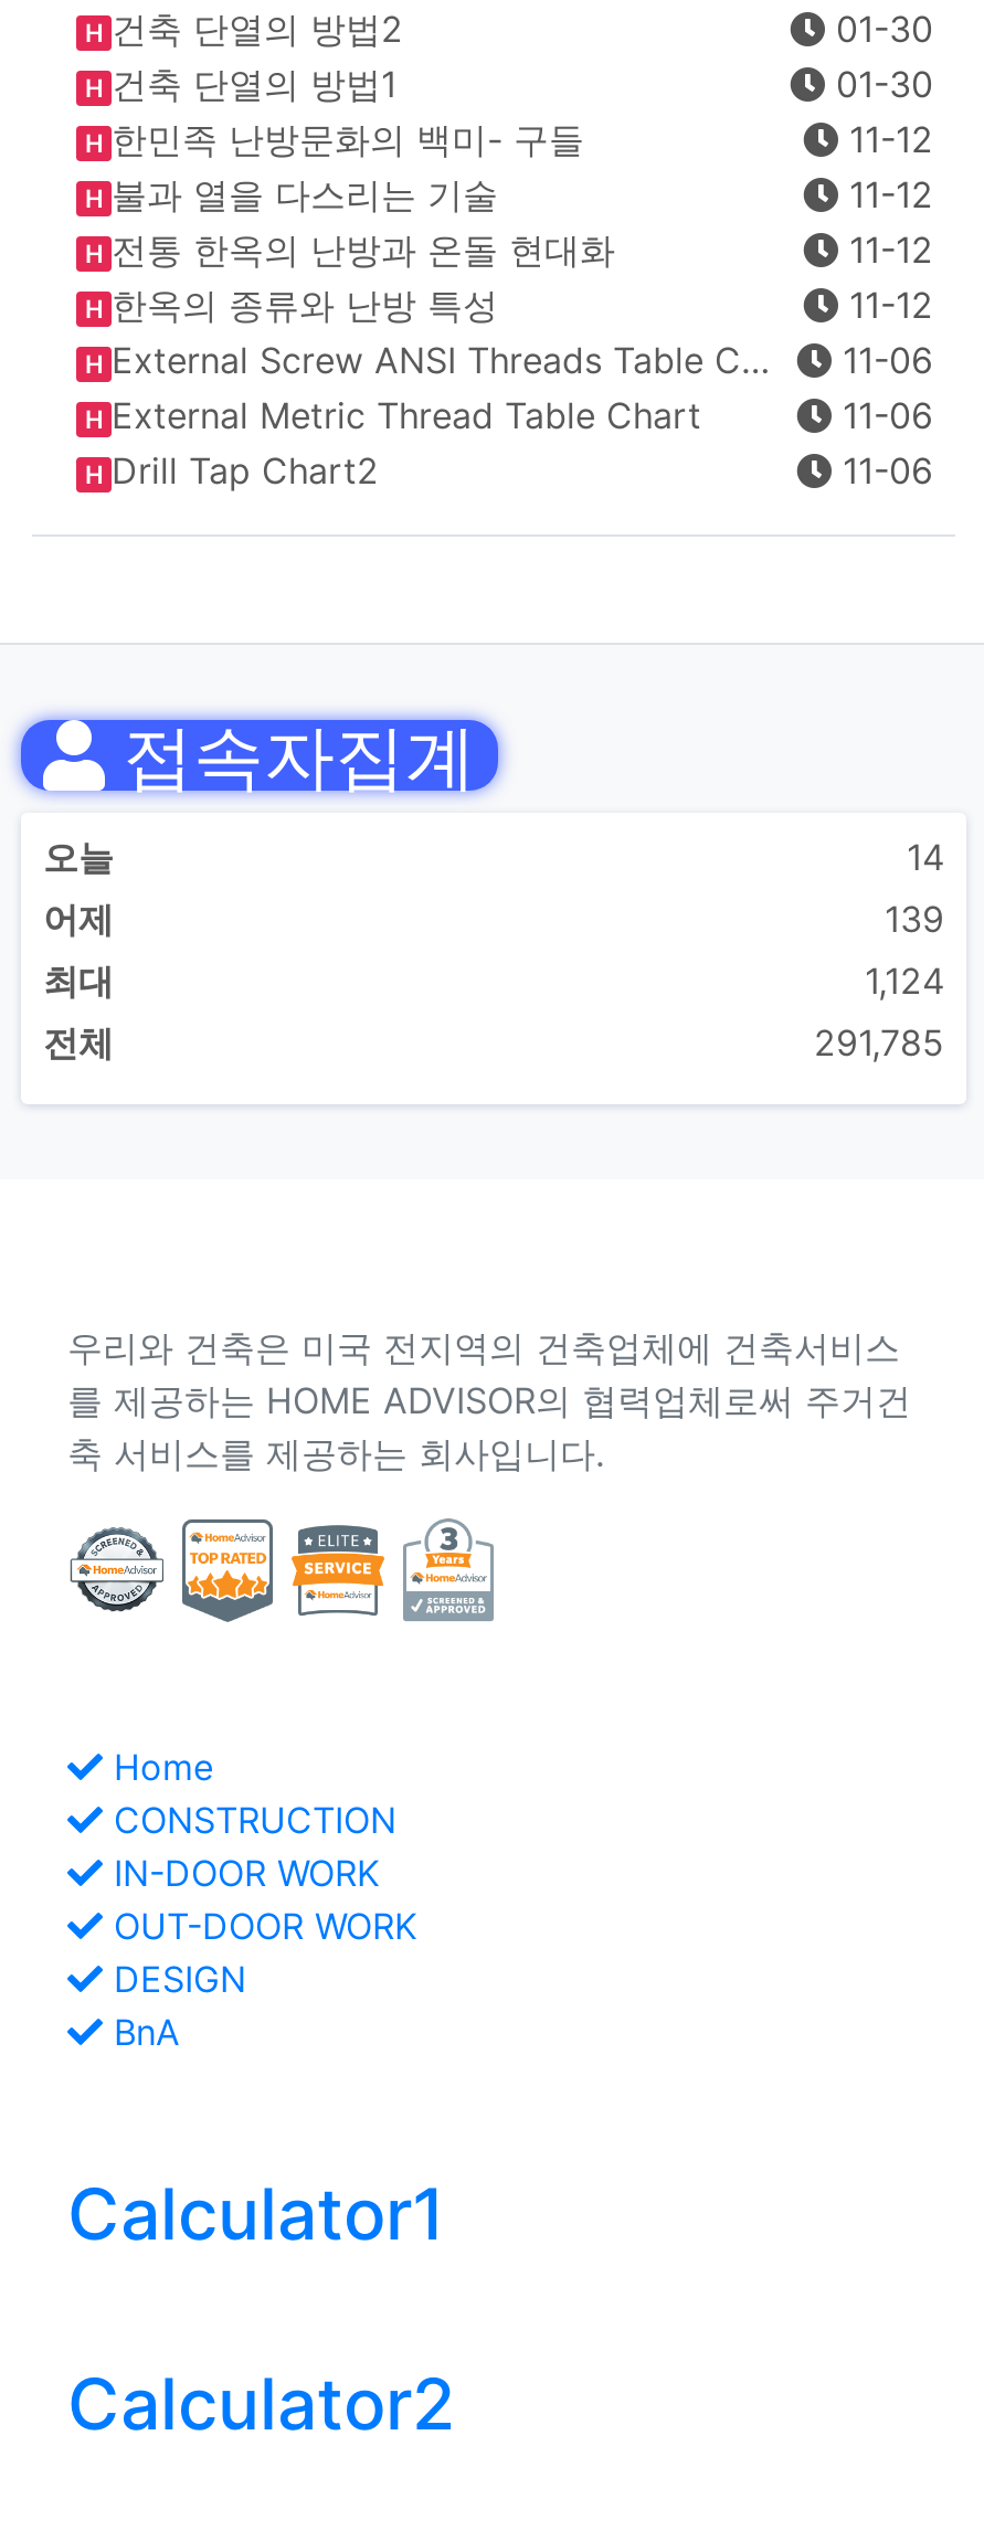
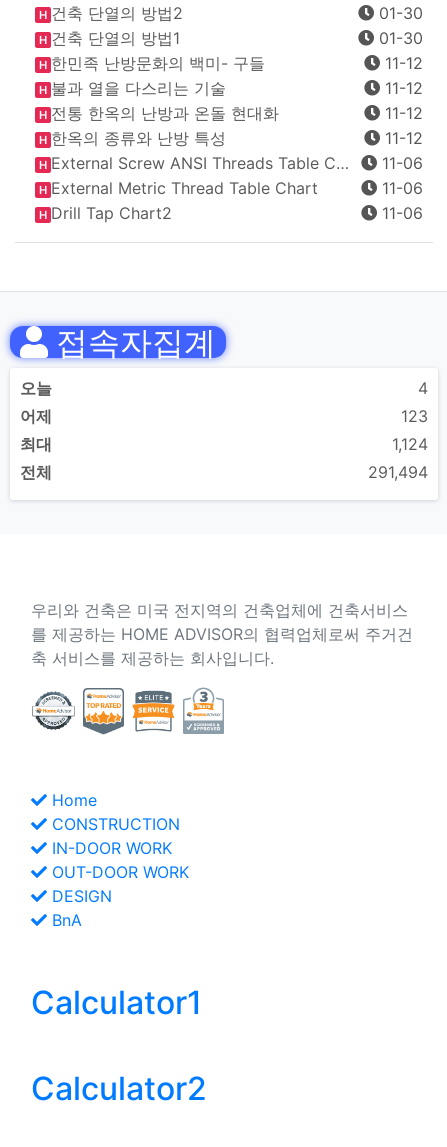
[907,834,944,878] 14 -> [418,377,428,397] 4
[885,896,944,940] 139 -> [401,405,428,425] 123
[814,1019,944,1063] 291,785 -> [368,461,428,481] 291,494

